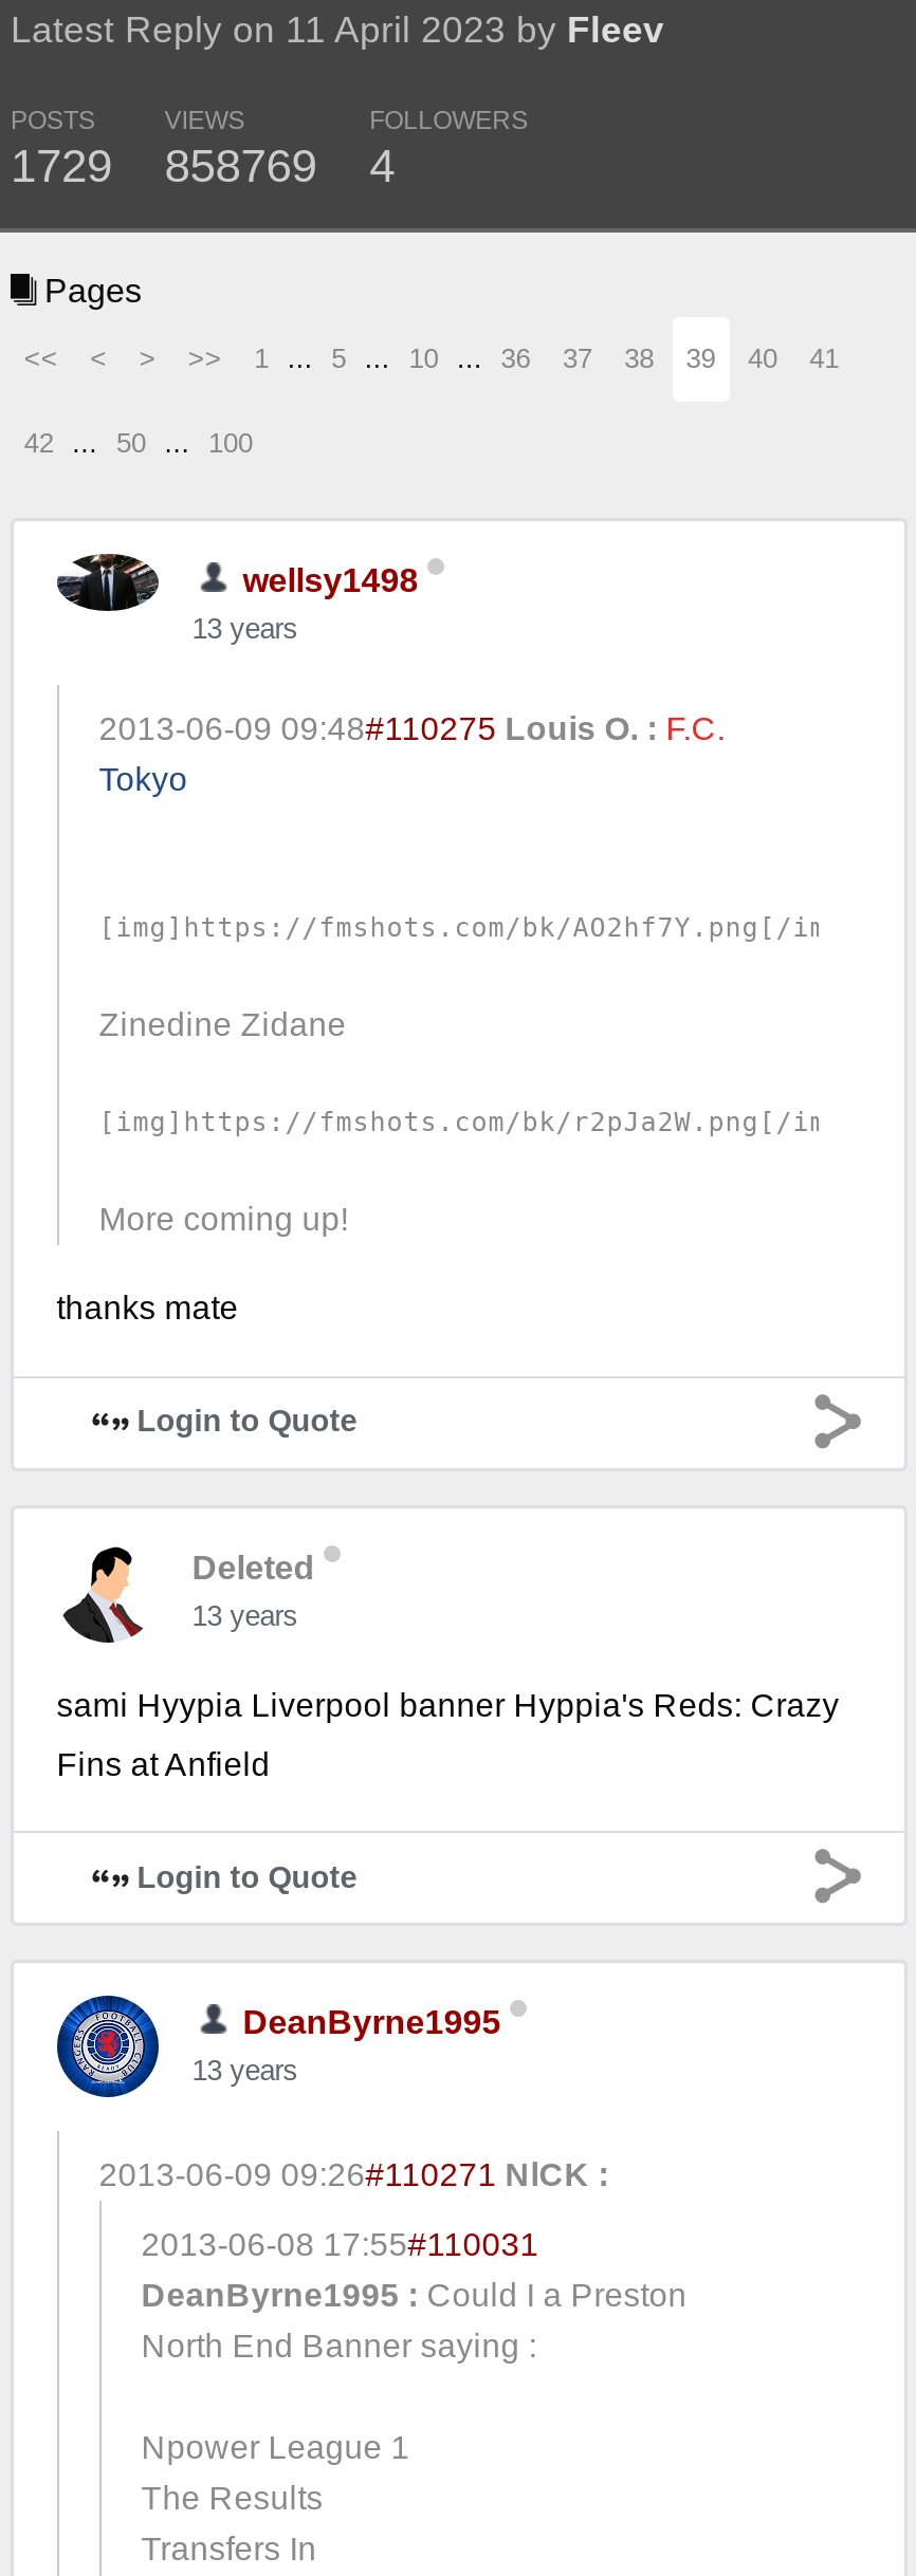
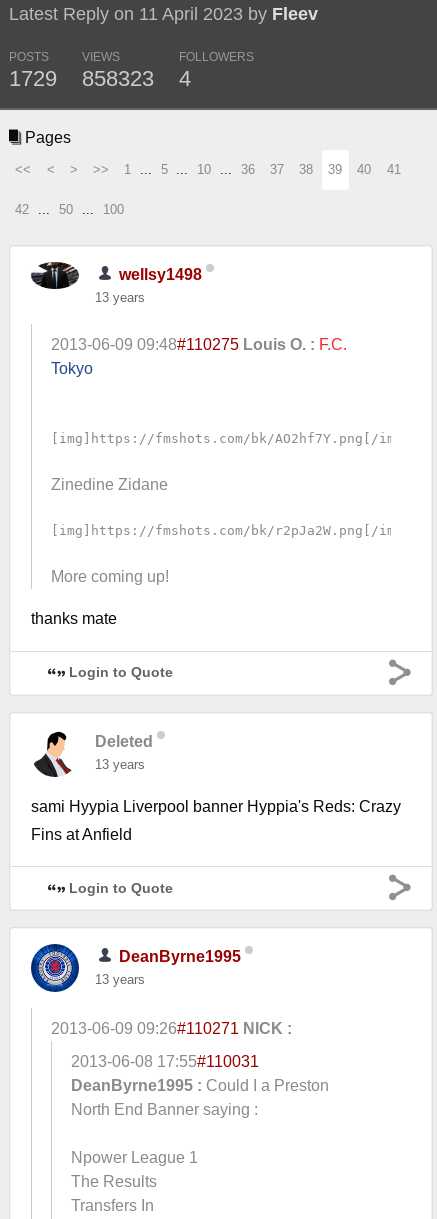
[11,140,395,193] 1729 858769 4 -> [9,66,191,91] 1729 858323 4

